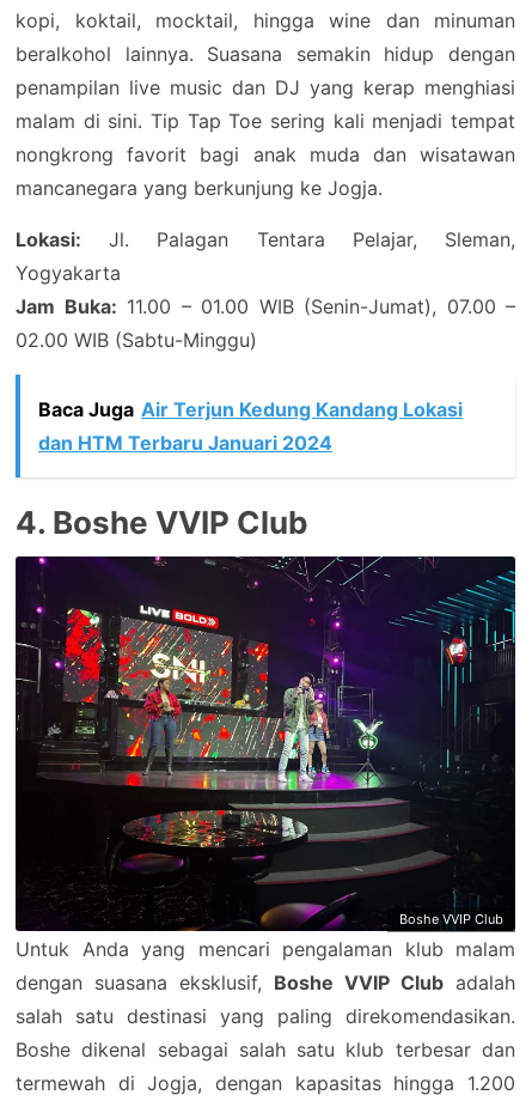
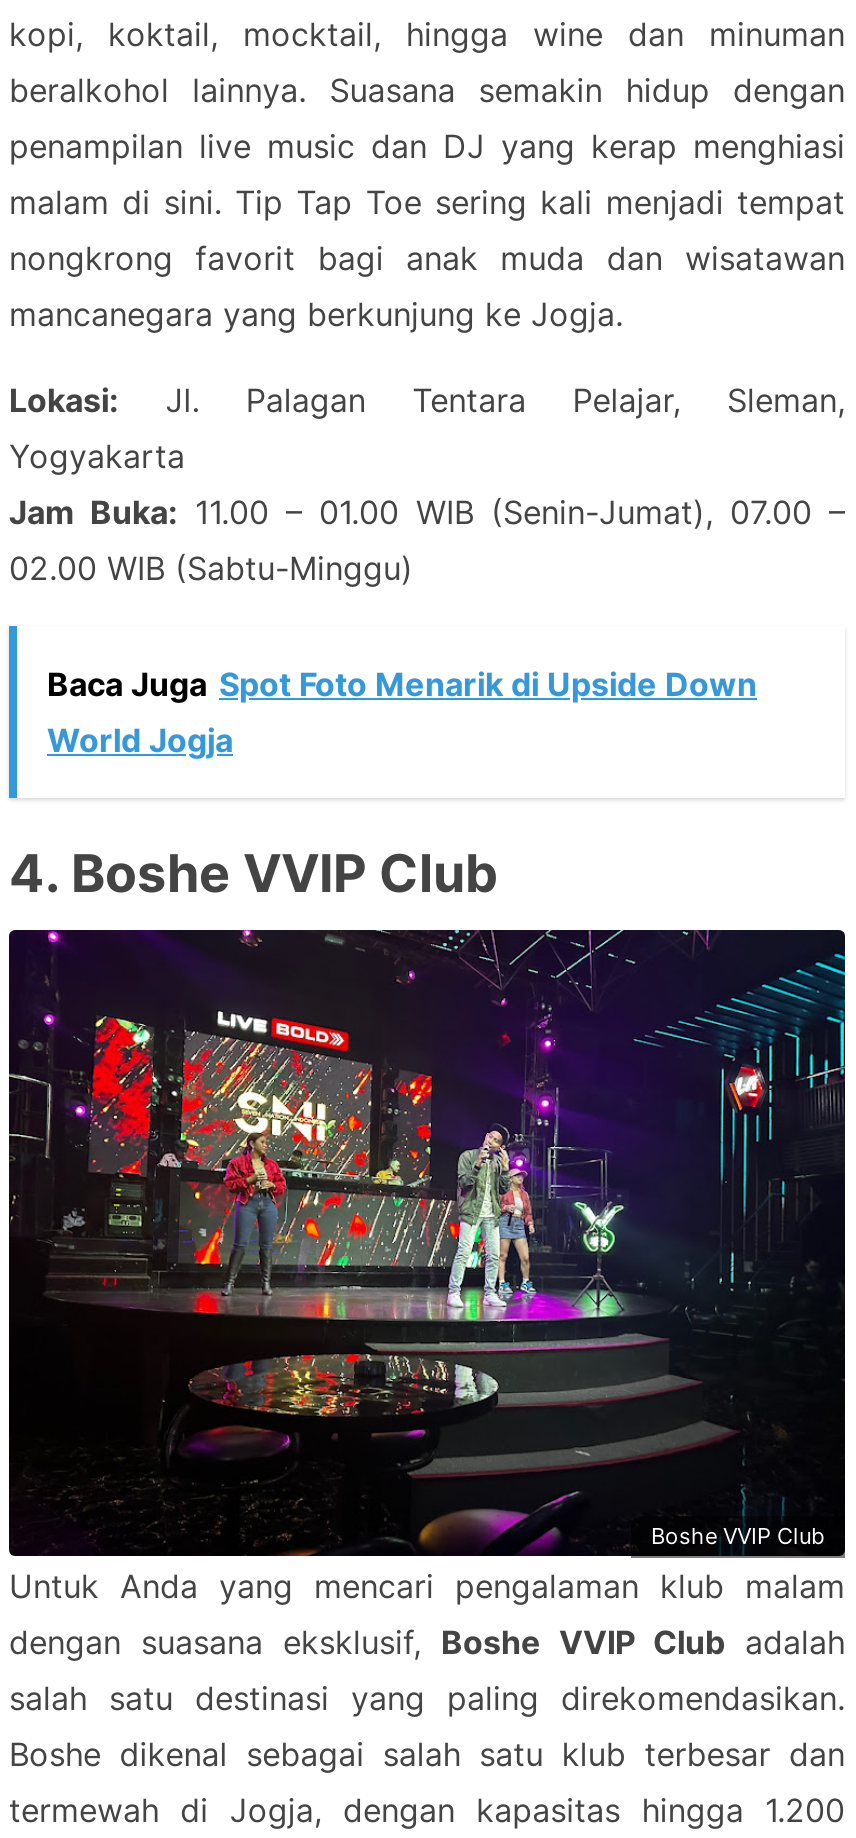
[38,397,463,454] Baca Juga Air Terjun Kedung Kandang Lokasi | dan HTM Terbaru Januari 2024 -> [47,663,757,759] Baca Juga Spot Foto Menarik di Upside Down | World Jogja

